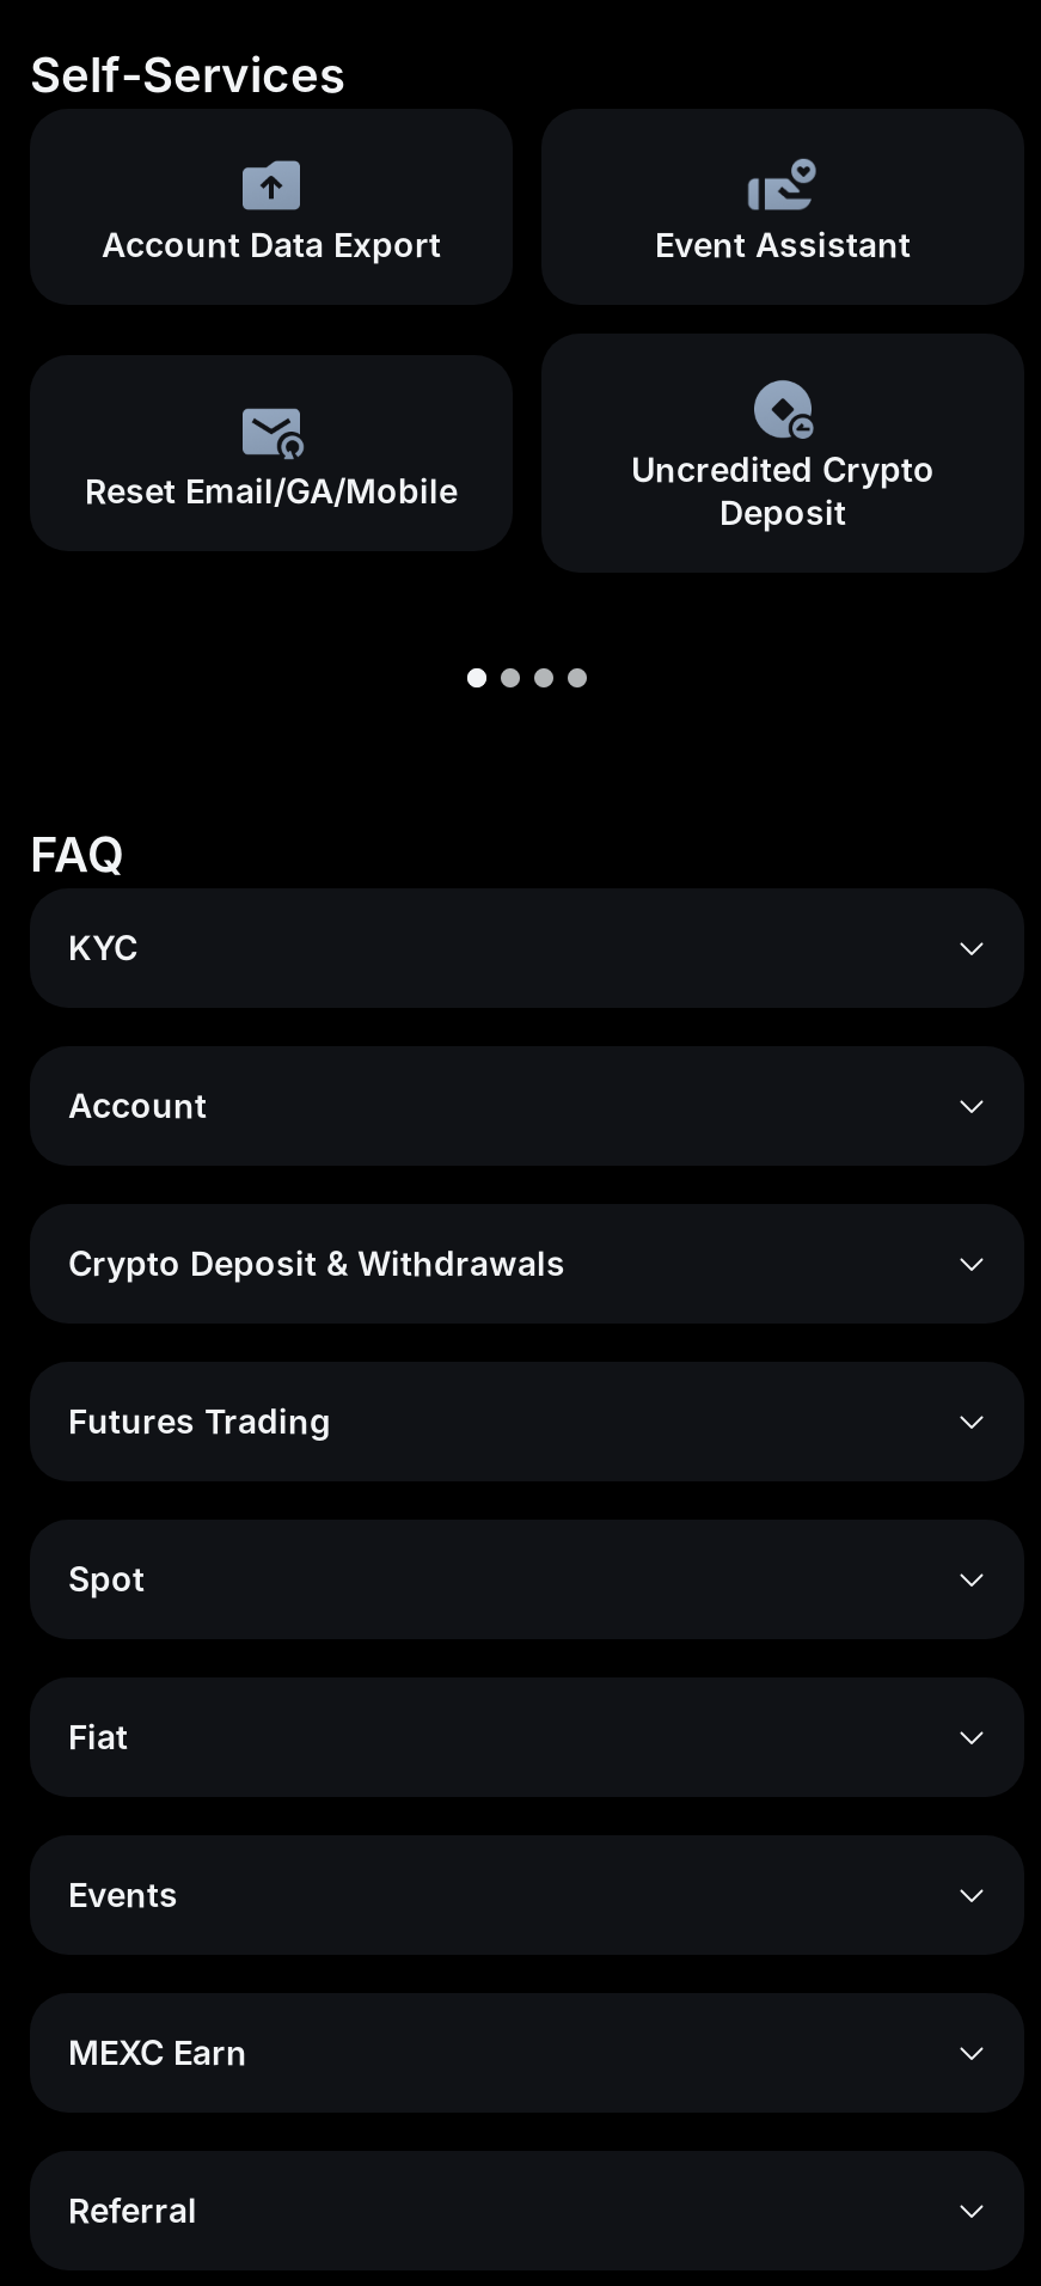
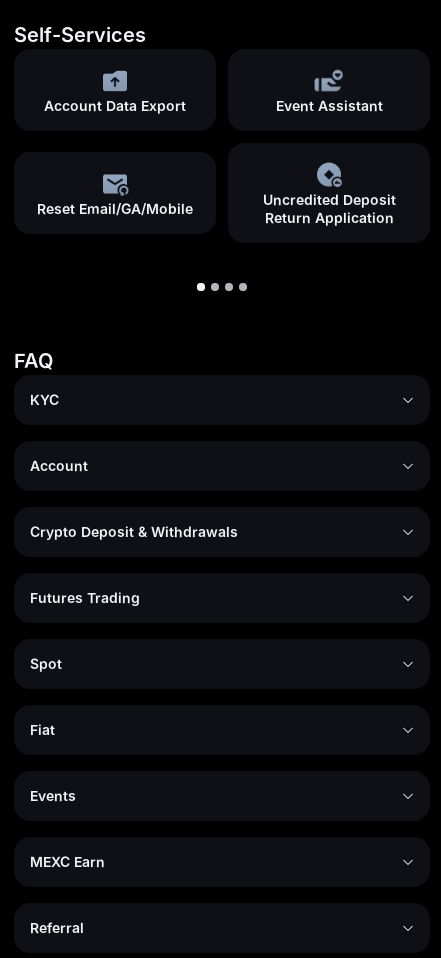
[631,448,935,532] Uncredited Crypto | Deposit -> [262,191,395,226] Uncredited Deposit | Return Application

